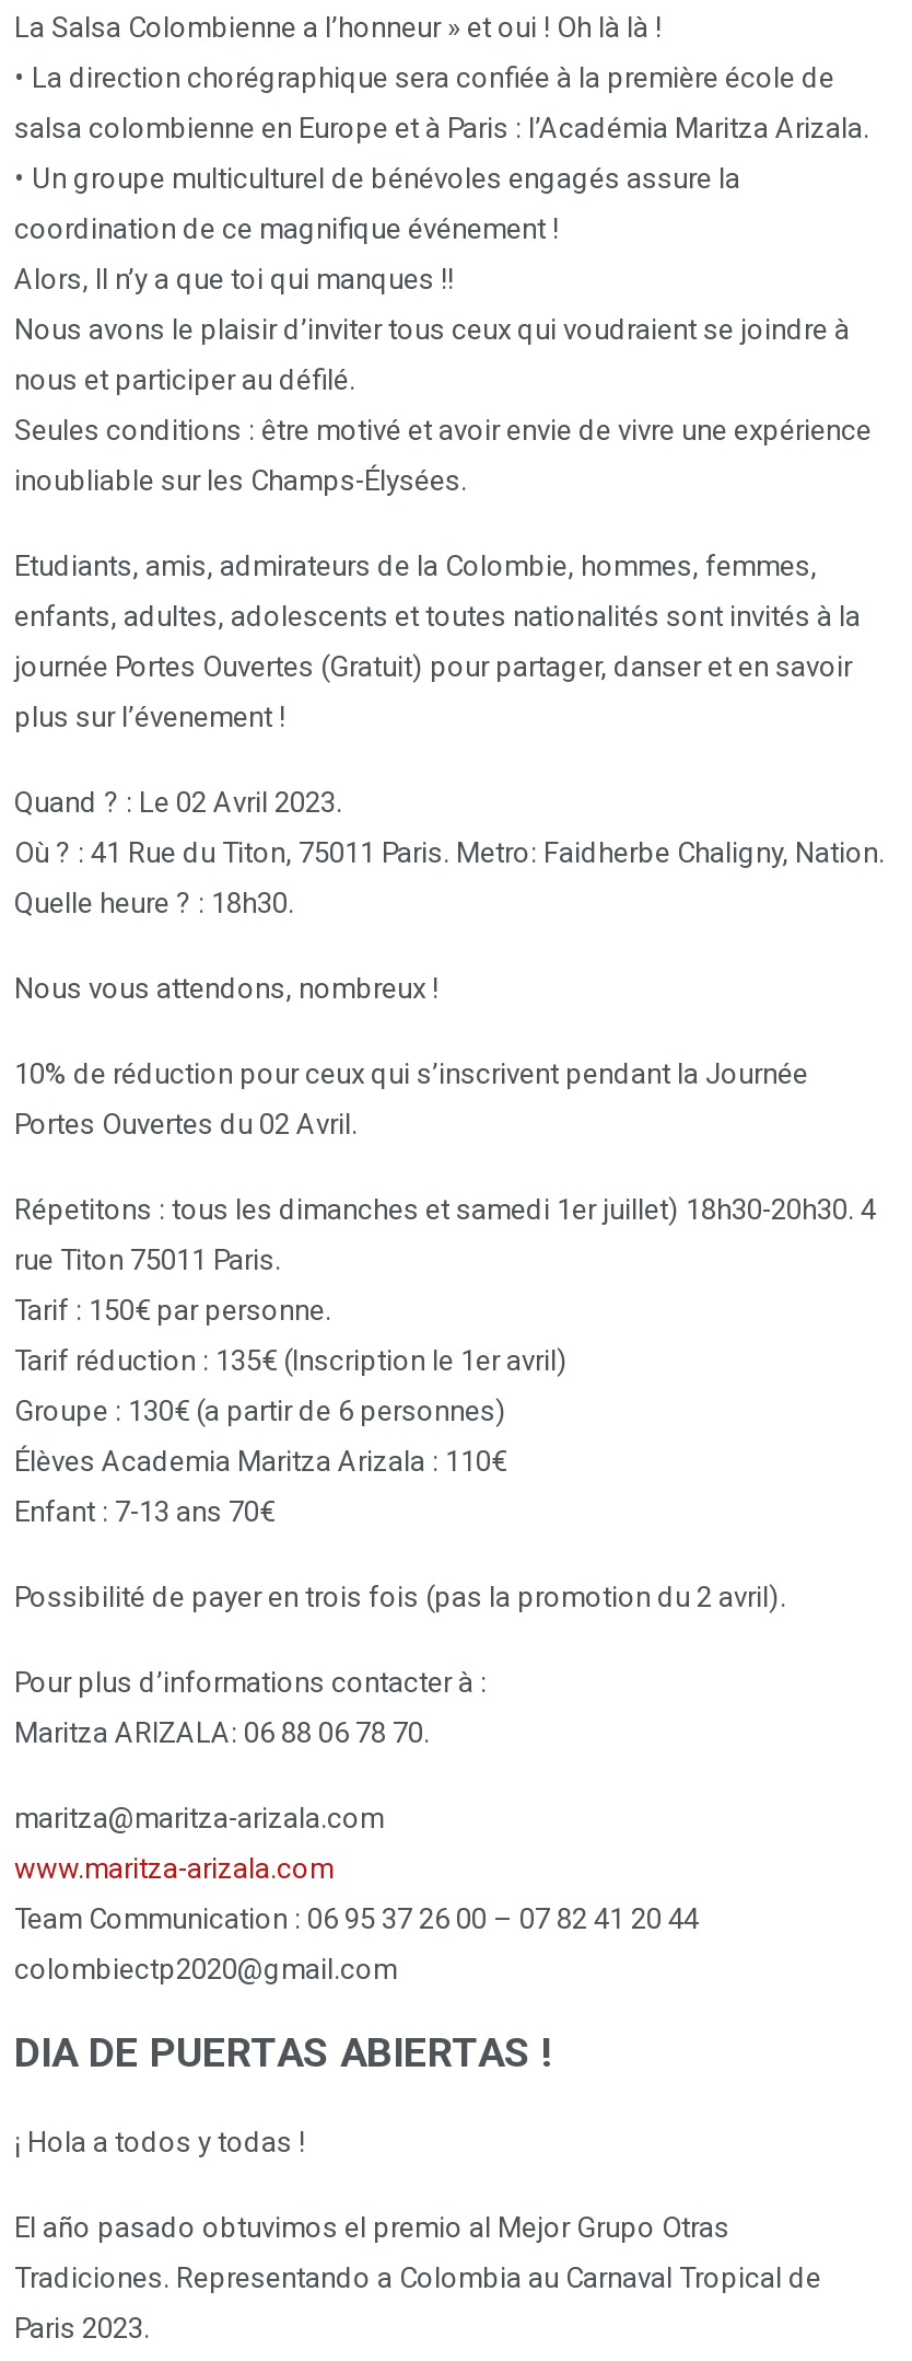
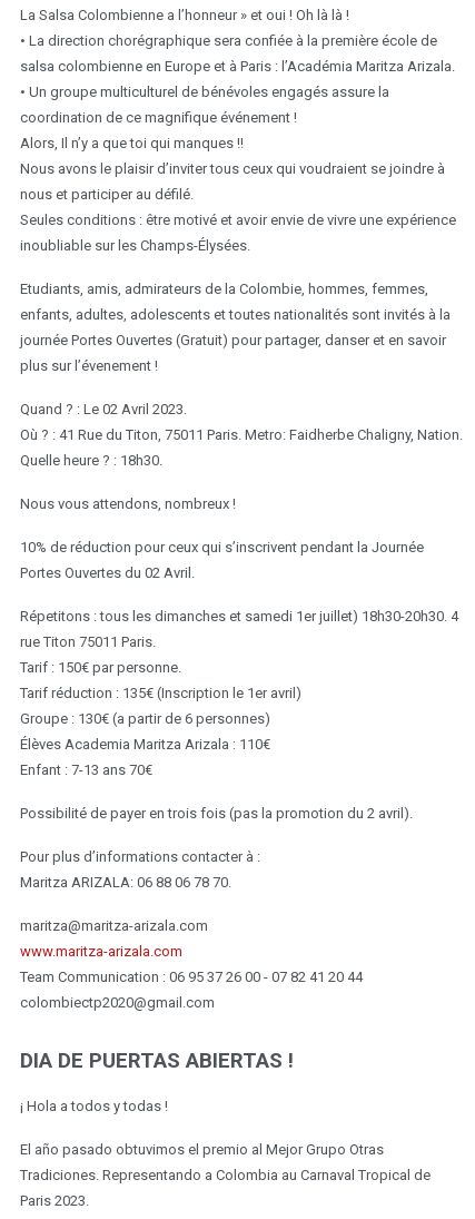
[14,1902,699,1935] Team Communication : 06 95 37 26 00 – 07 82 41 20 44 -> [20,968,363,985] Team Communication : 06 95 37 26 00 - 07 82 41 20 44

